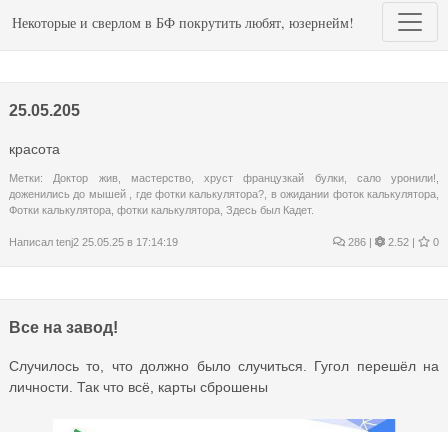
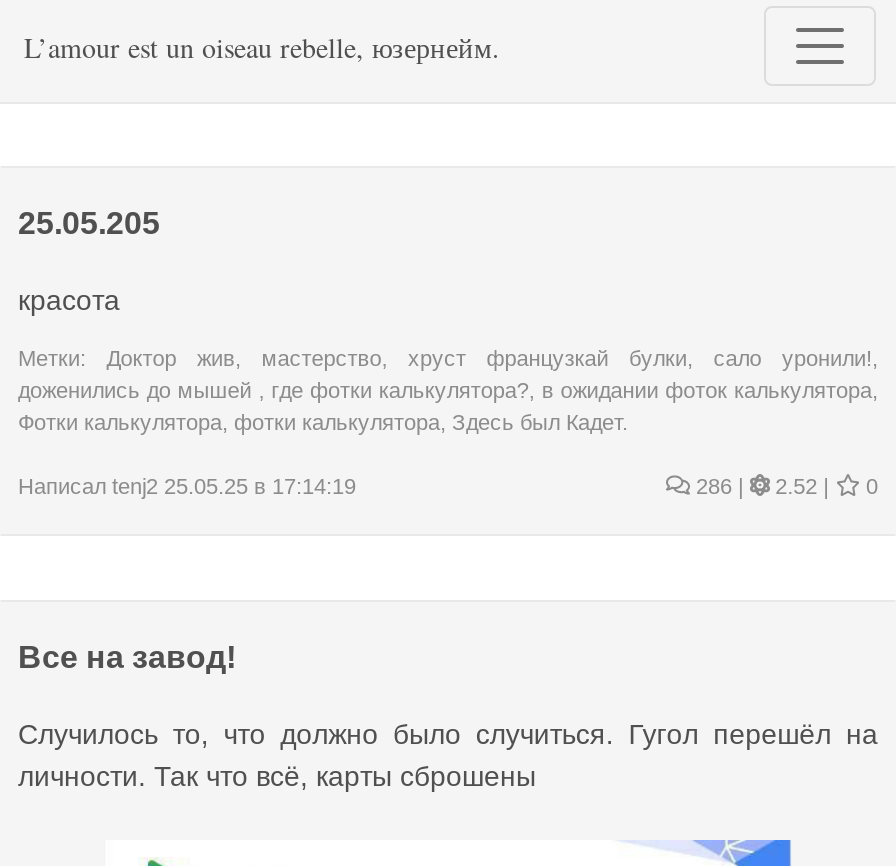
[12,12,354,31] Некоторые и сверлом в БФ покрутить любят, юзернейм! -> [24,27,500,65] L’amour est un oiseau rebelle, юзернейм.

